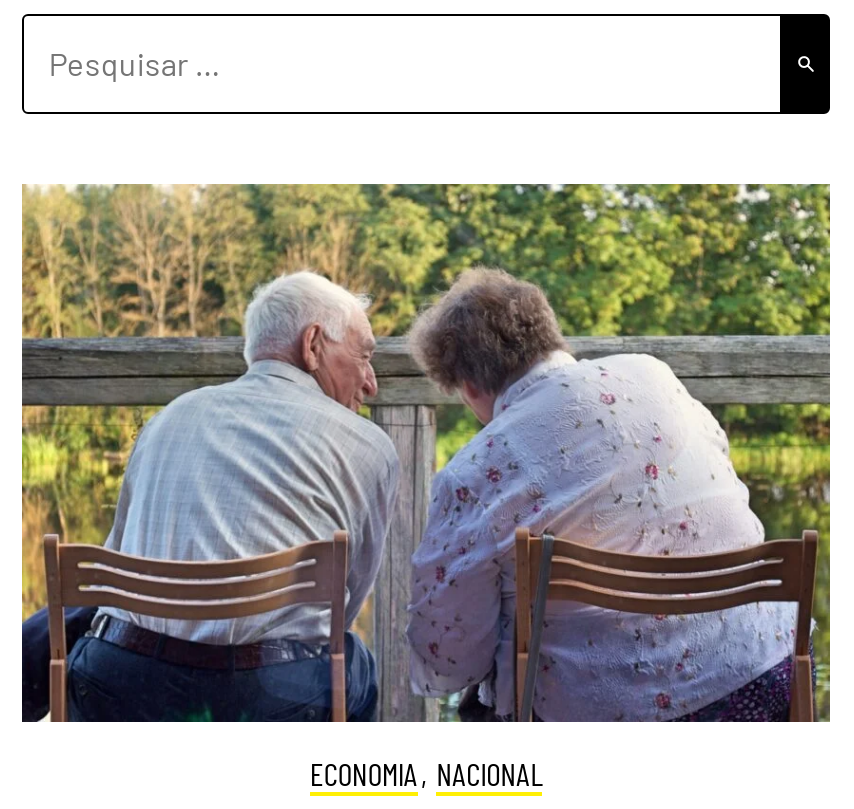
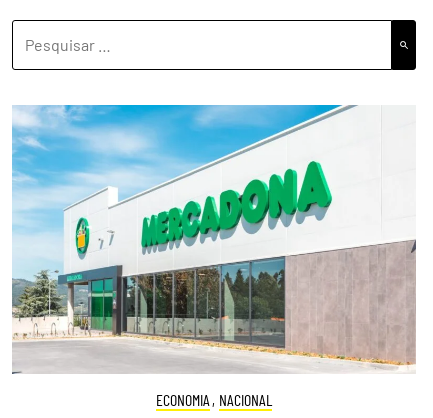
[20,182,832,724] [image] -> [11,104,416,374] [image]

